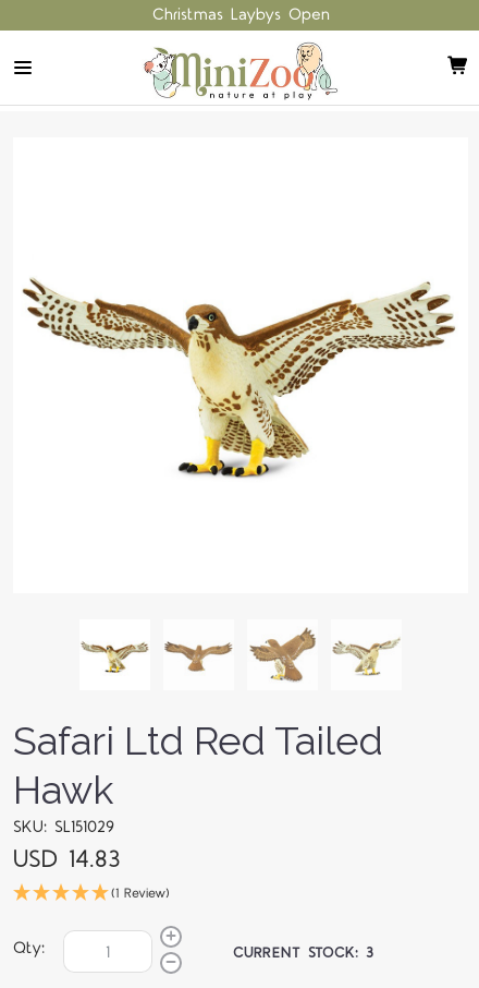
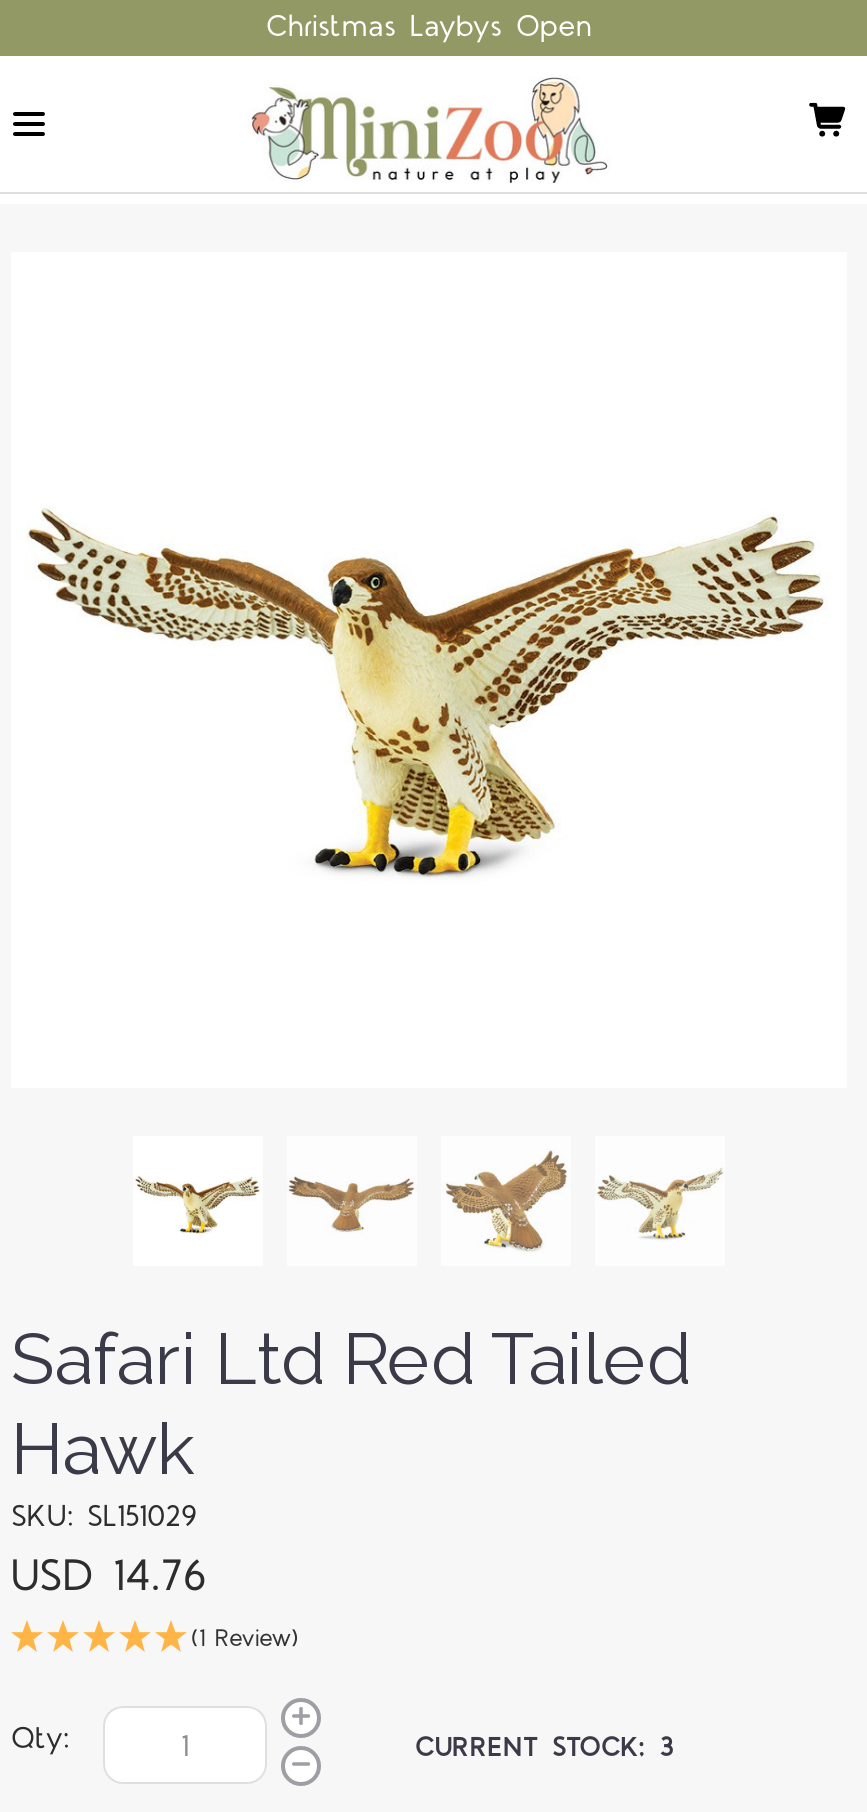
[13,843,121,877] USD 14.83 -> [11,1546,207,1608] USD 14.76

